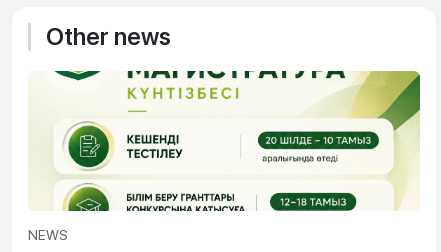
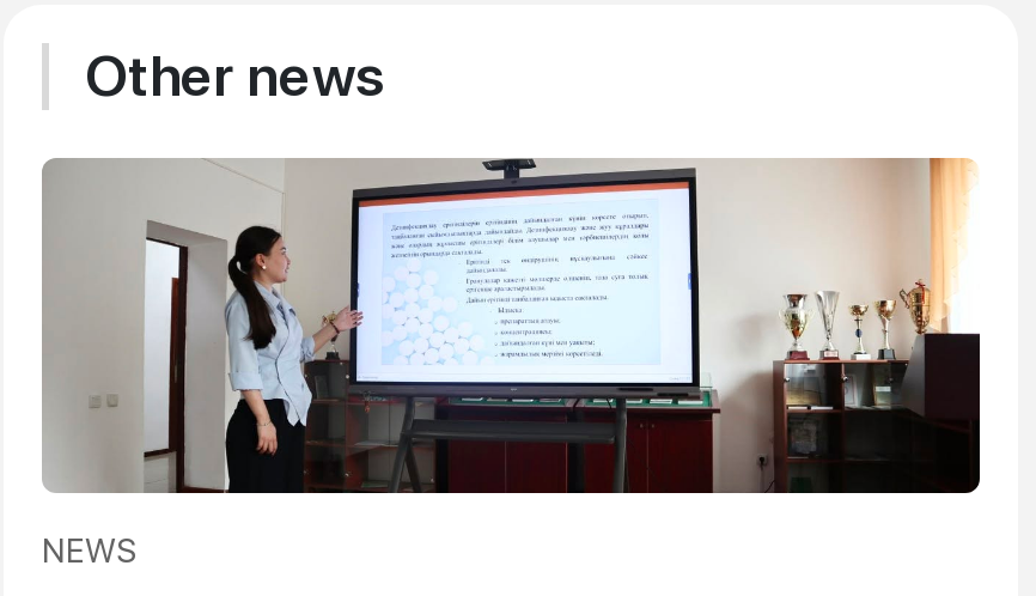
[29,70,421,212] [image] -> [42,156,982,495] [image]

